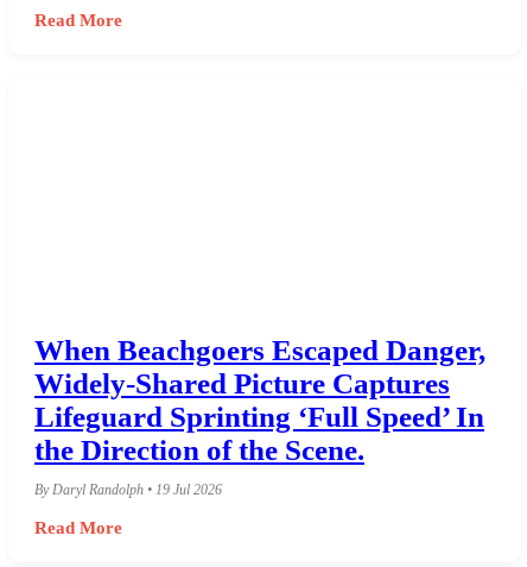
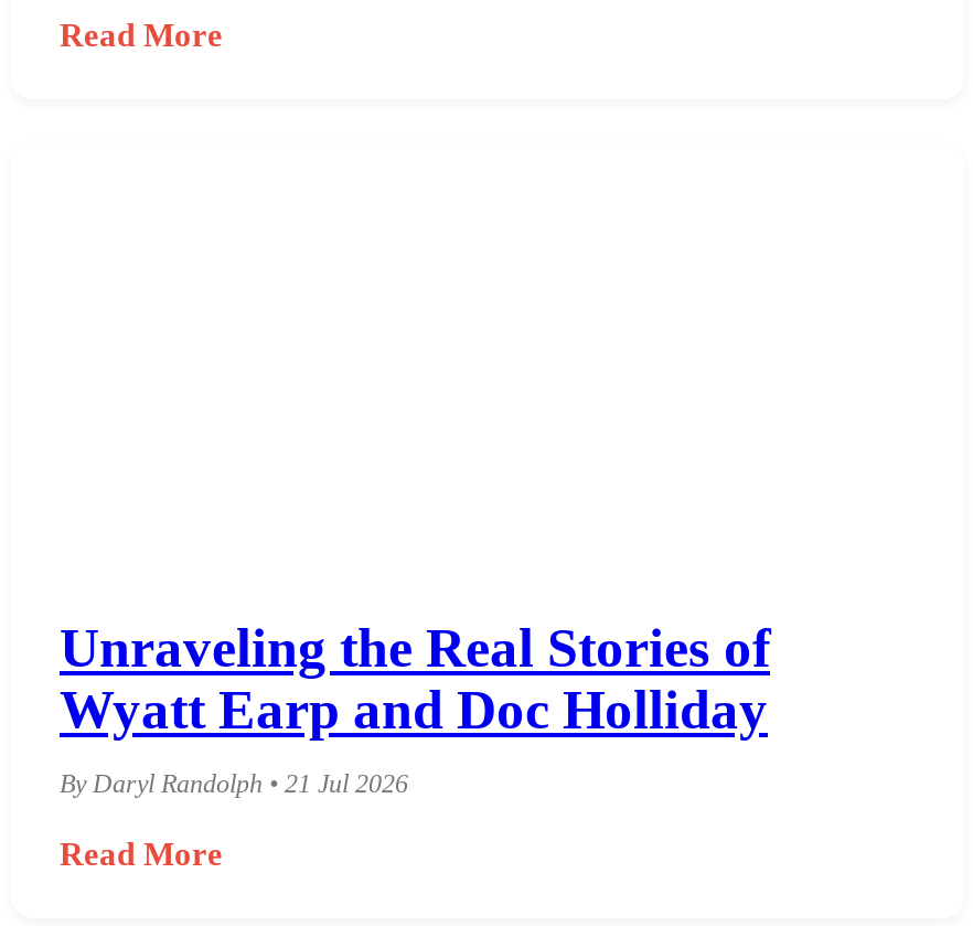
[34,334,485,466] When Beachgoers Escaped Danger, | Widely-Shared Picture Captures | Lifeguard Sprinting ‘Full Speed’ In | the Direction of the Scene. -> [60,619,770,740] Unraveling the Real Stories of | Wyatt Earp and Doc Holliday
[34,482,222,498] By Daryl Randolph • 19 Jul 2026 -> [60,769,408,800] By Daryl Randolph • 21 Jul 2026

